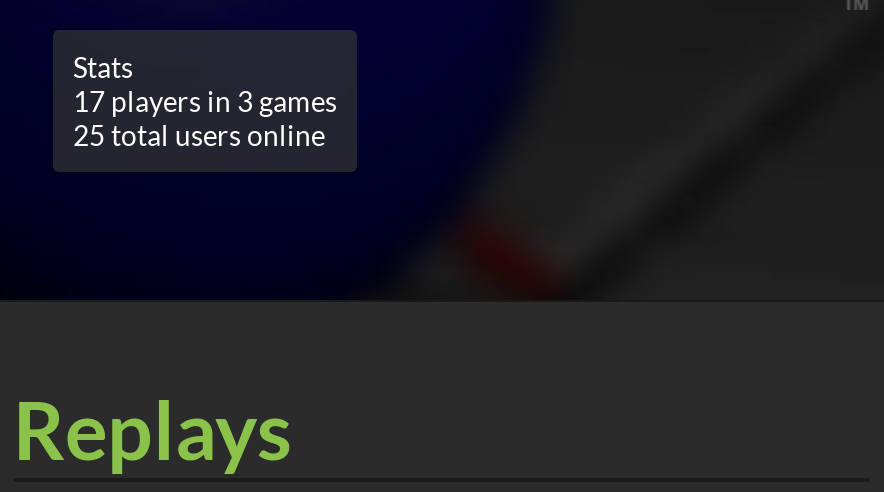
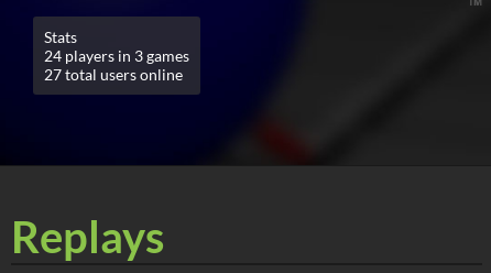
[73,84,337,118] 17 players in 3 games -> [44,46,189,65] 24 players in 3 games
[73,118,325,152] 25 total users online -> [44,65,183,83] 27 total users online

